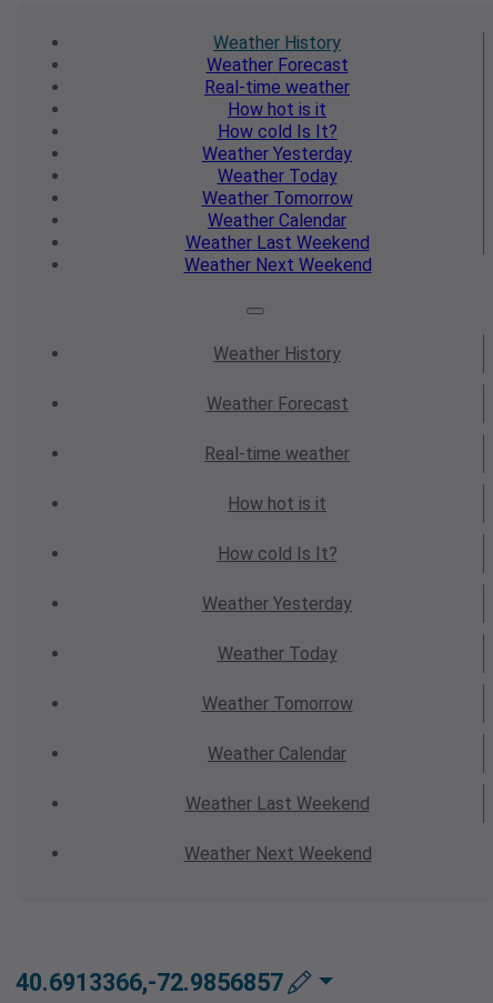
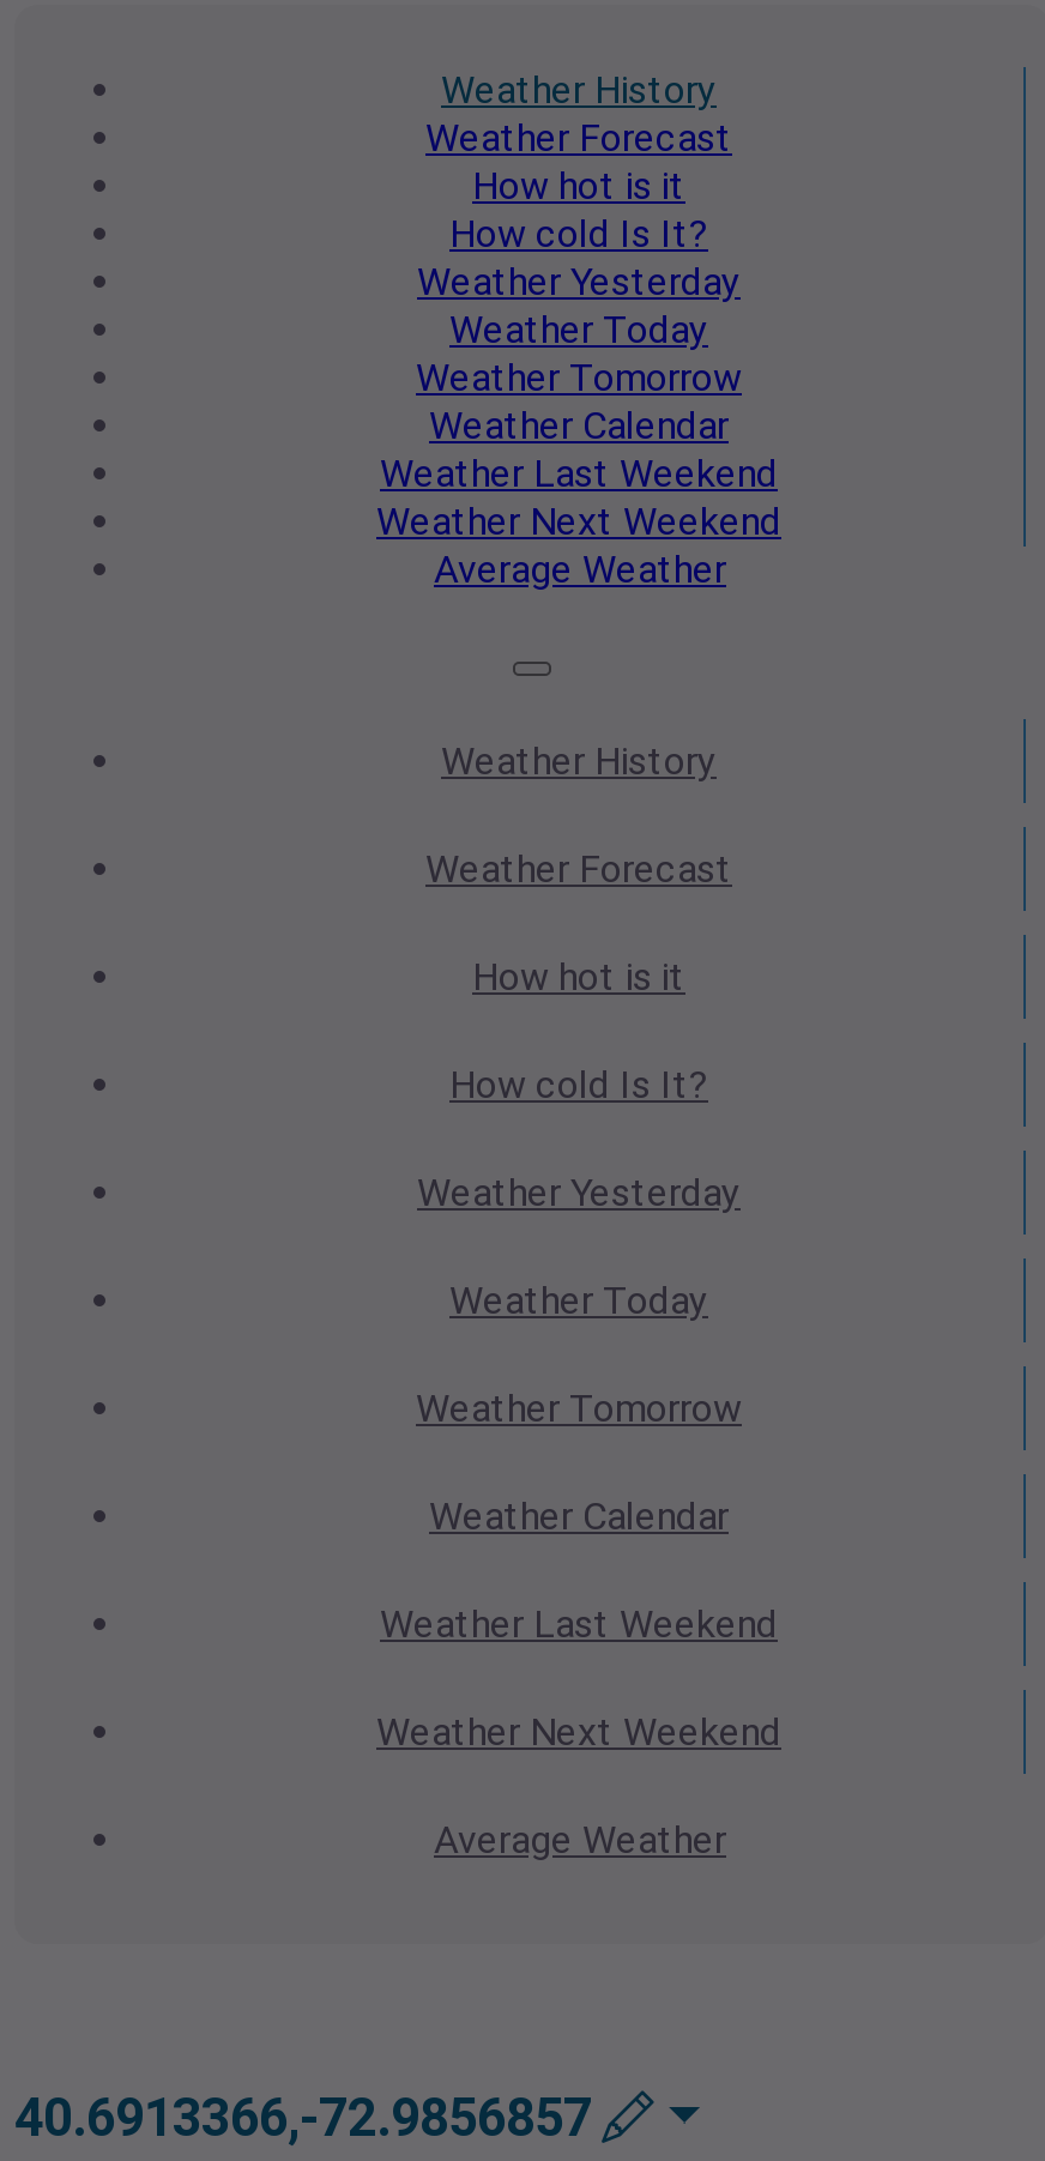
[204,77,350,98] Real-time weather -> none
moved [184,99,371,276] -> [376,163,781,544]: How hot is it | How cold Is It? | Weather Yesterday | Weather Today | Weather Tomorrow | Weather Calendar | Weather Last Weekend | Weather Next Weekend
none -> [434,547,726,592] Average Weather
[204,443,350,464] Real-time weather -> none
moved [184,493,371,864] -> [376,954,781,1755]: How hot is it | How cold Is It? | Weather Yesterday | Weather Today | Weather Tomorrow | Weather Calendar | Weather Last Weekend | Weather Next Weekend
none -> [434,1817,726,1863] Average Weather

